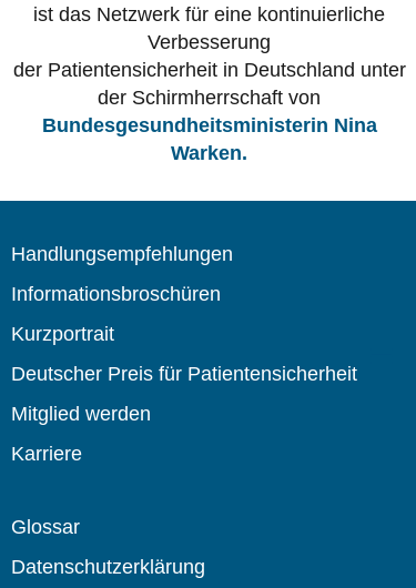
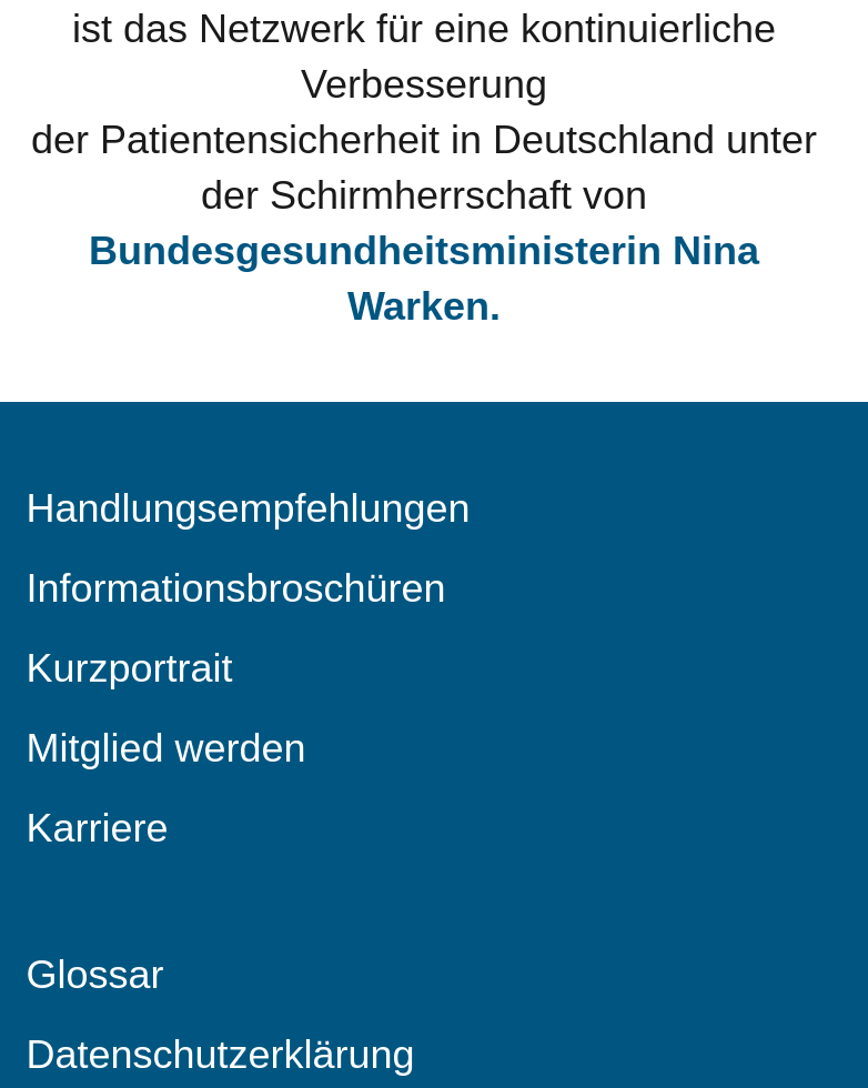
[11,363,357,385] Deutscher Preis für Patientensicherheit -> none

